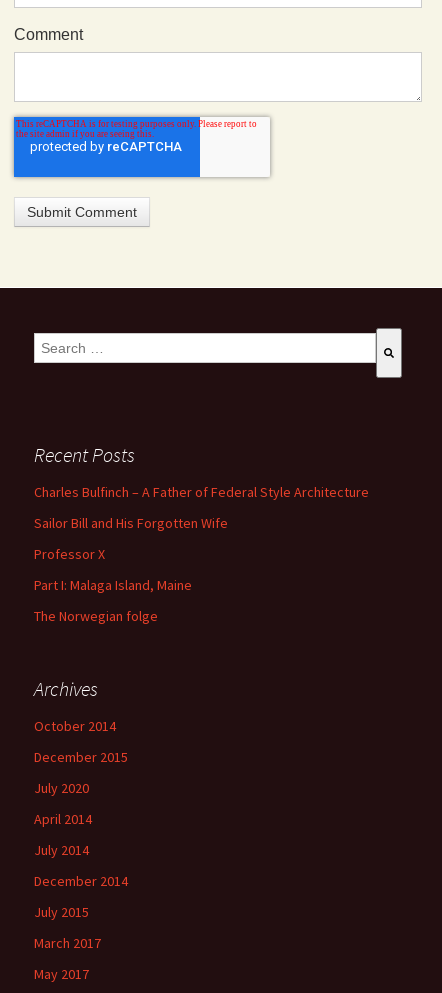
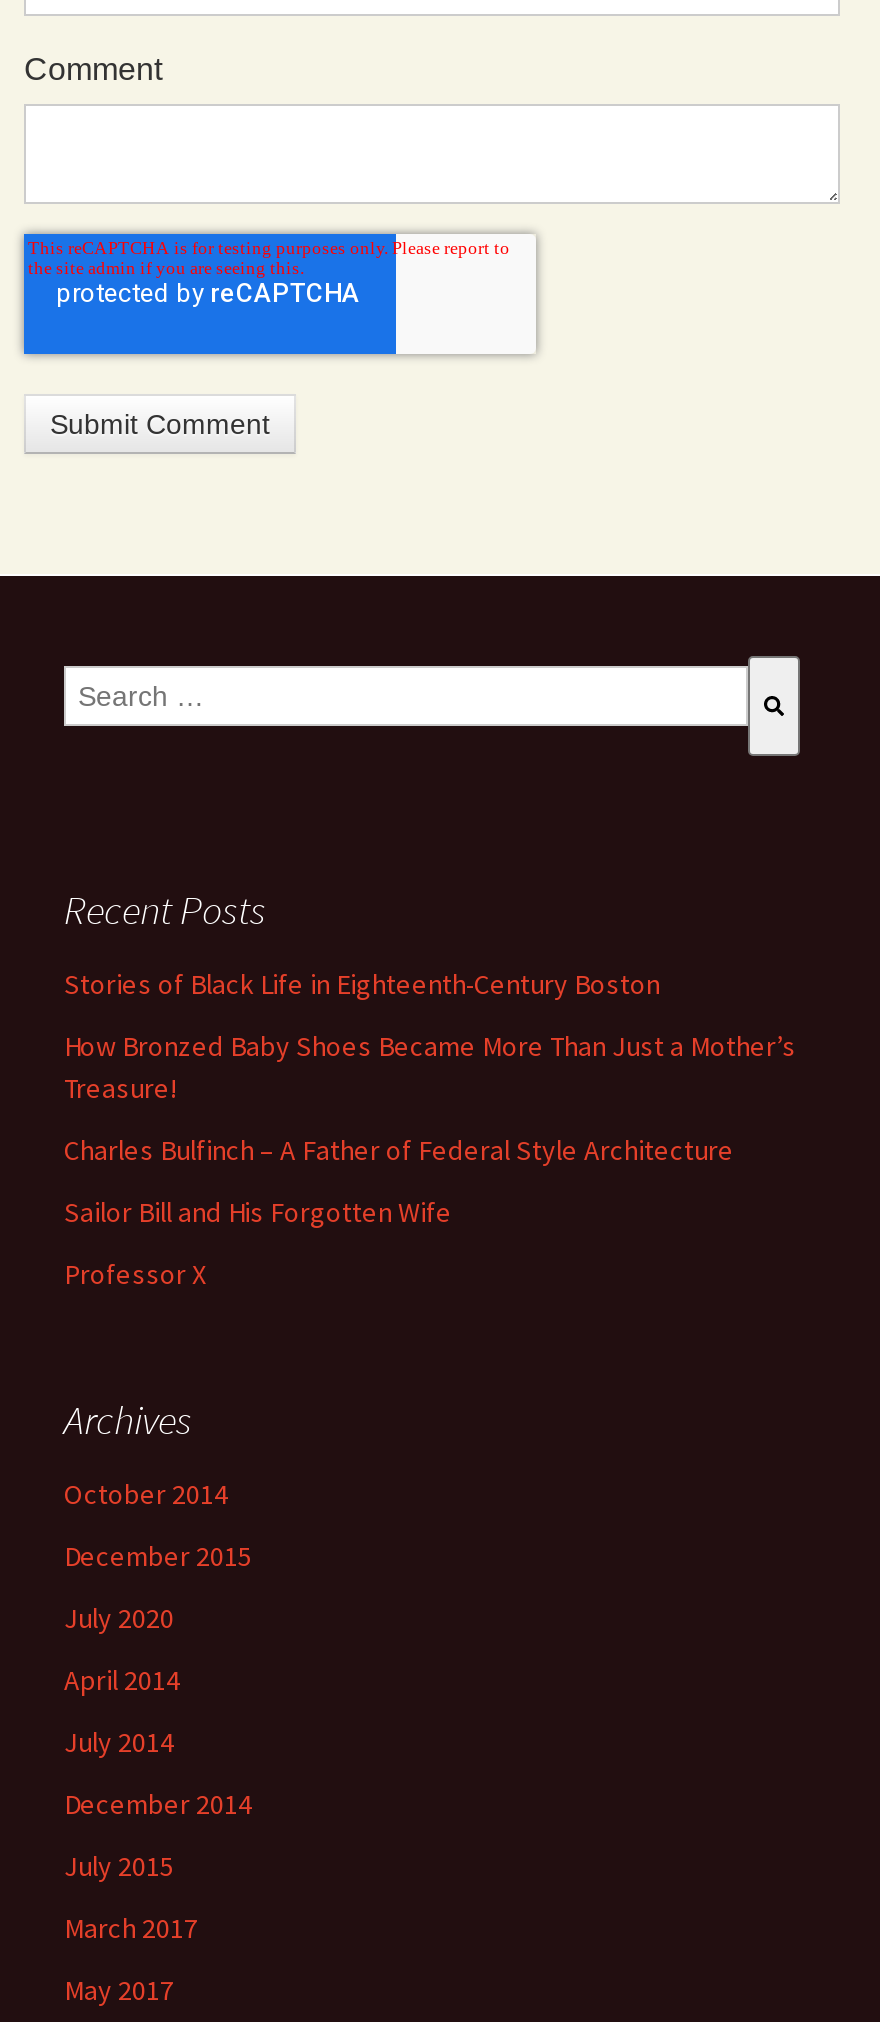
none -> [64,967,796,1107] Stories of Black Life in Eighteenth-Century Boston | How Bronzed Baby Shoes Became More Than Just a Mother’s | Treasure!
moved [34,483,369,563] -> [64,1133,734,1293]: Charles Bulfinch – A Father of Federal Style Architecture | Sailor Bill and His Forgotten Wife | Professor X
[34,576,192,625] Part I: Malaga Island, Maine | The Norwegian folge -> none

